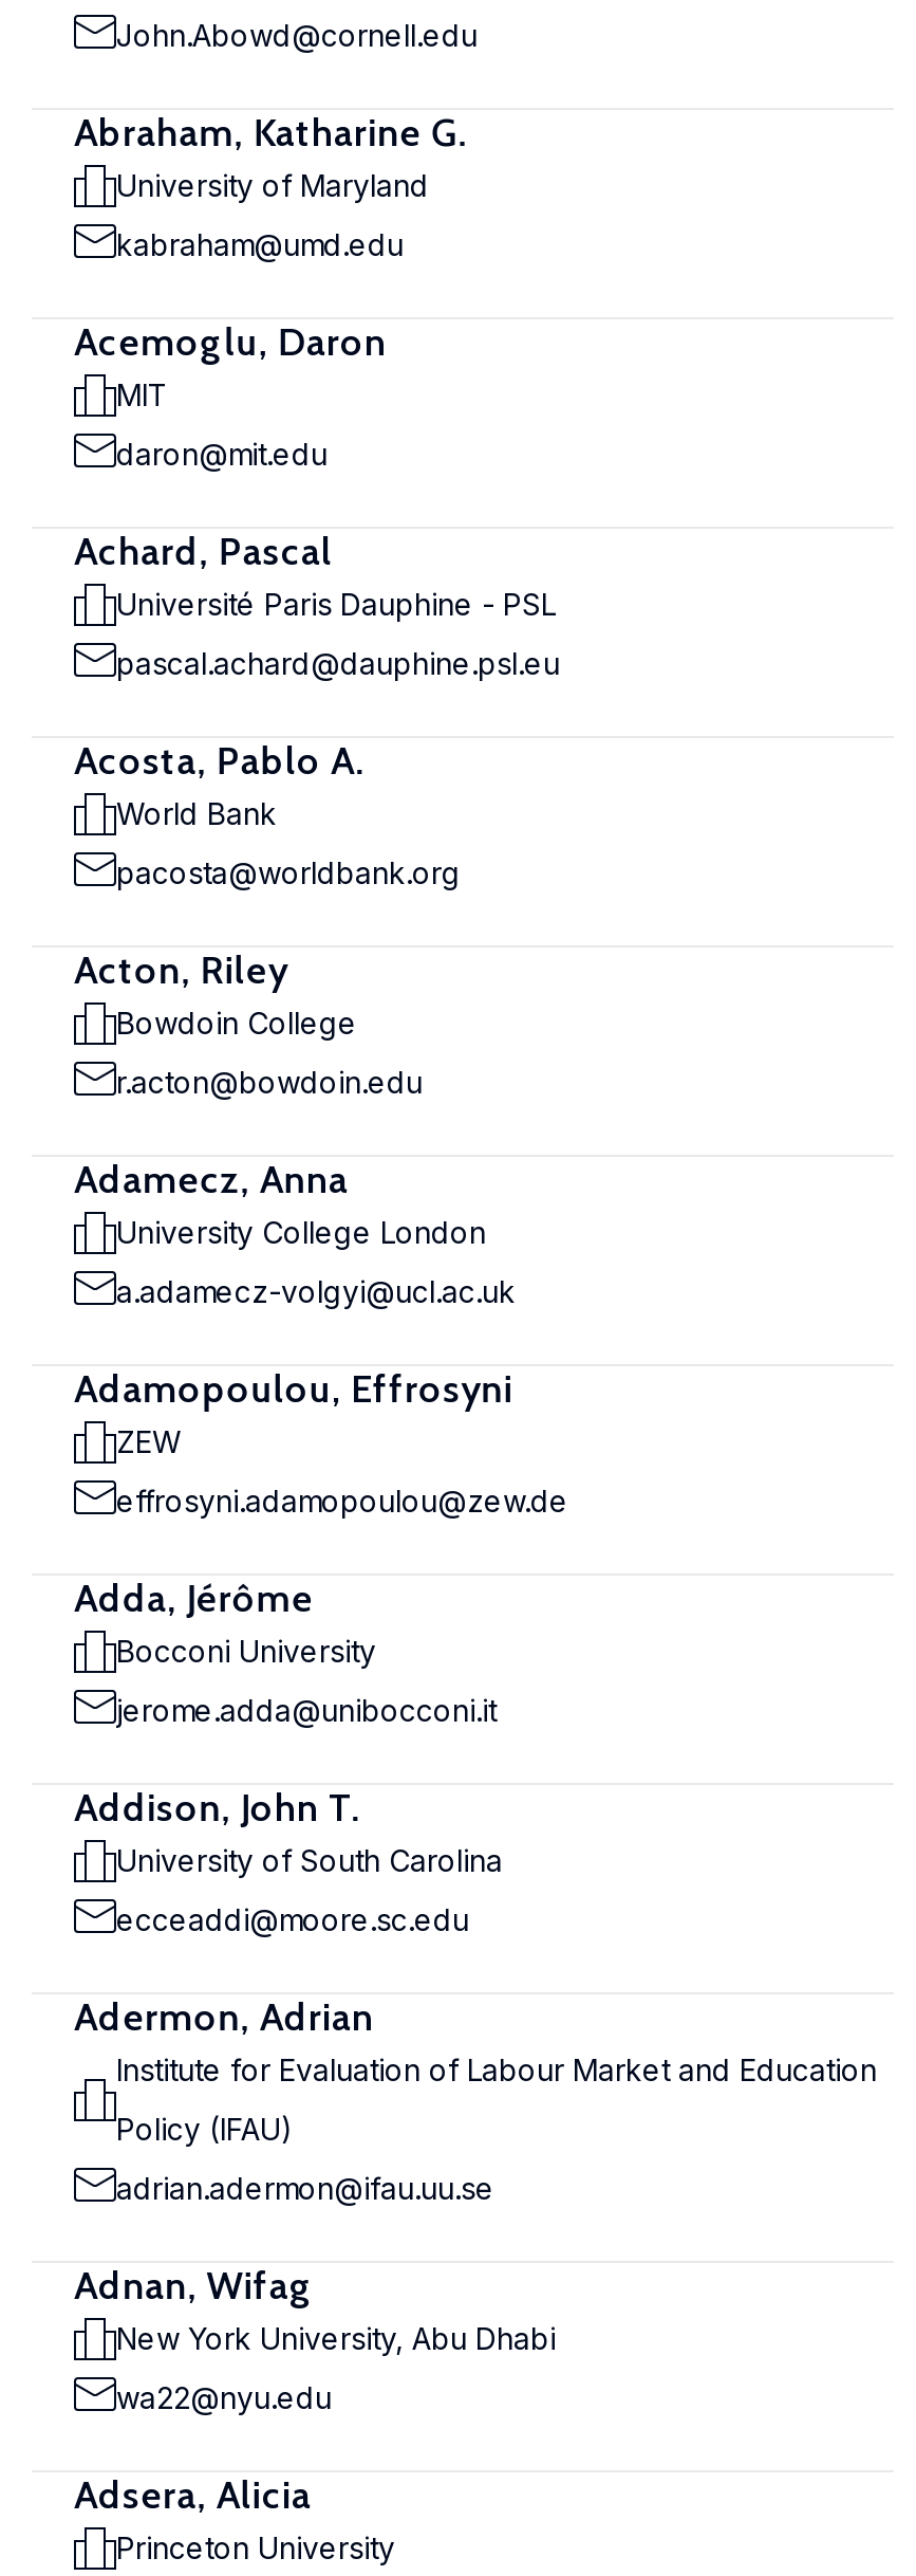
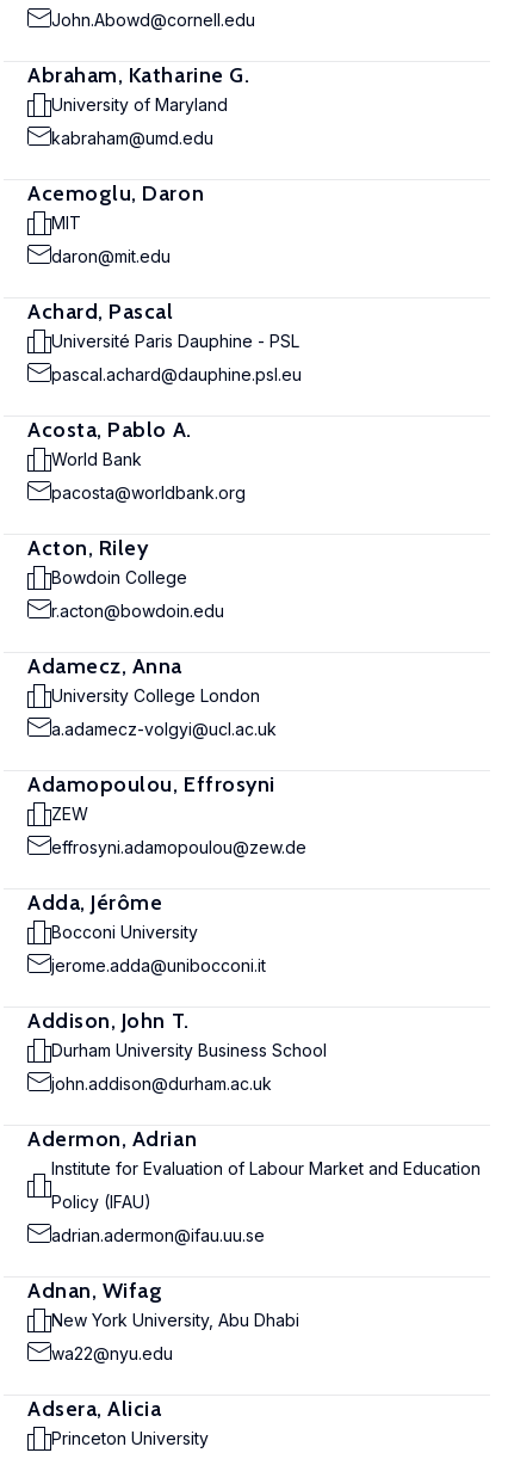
[116,1842,503,1878] University of South Carolina -> [51,1040,327,1060] Durham University Business School
[116,1901,469,1937] ecceaddi@moore.sc.edu -> [51,1073,272,1094] john.addison@durham.ac.uk

